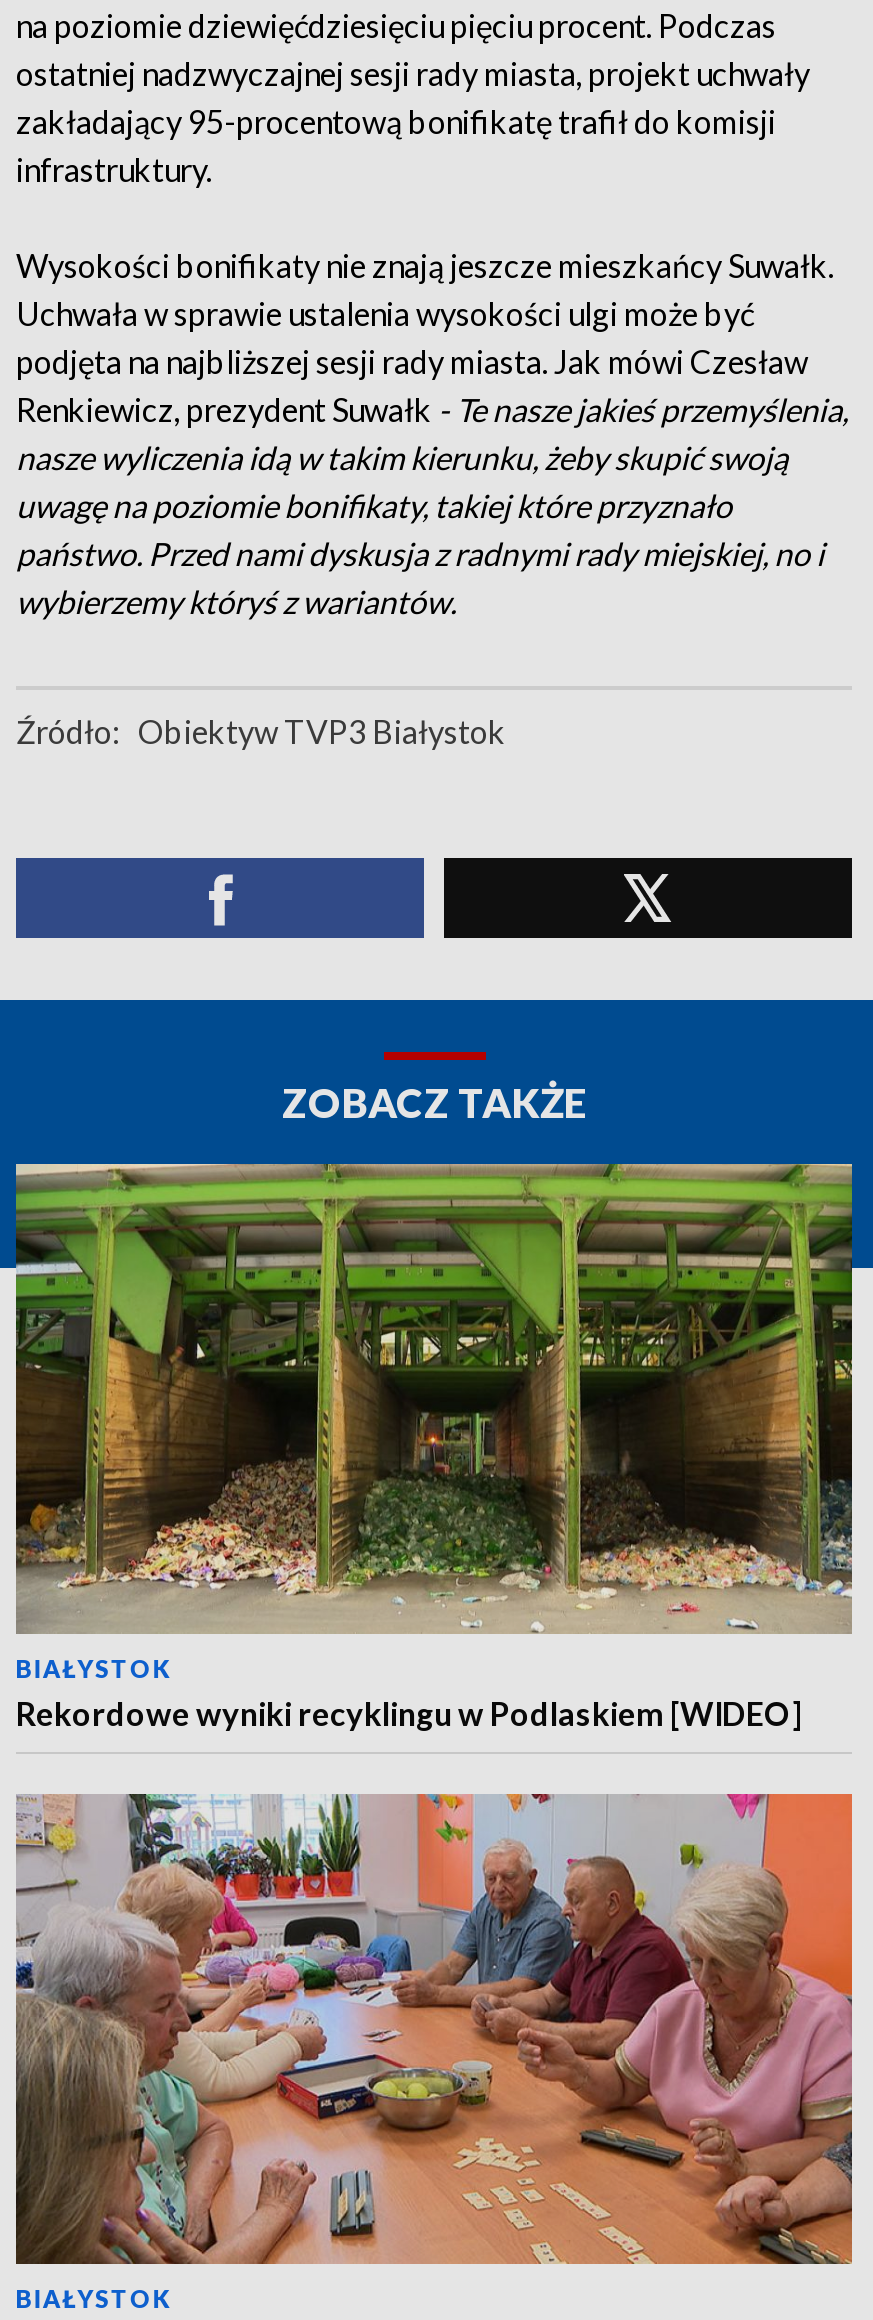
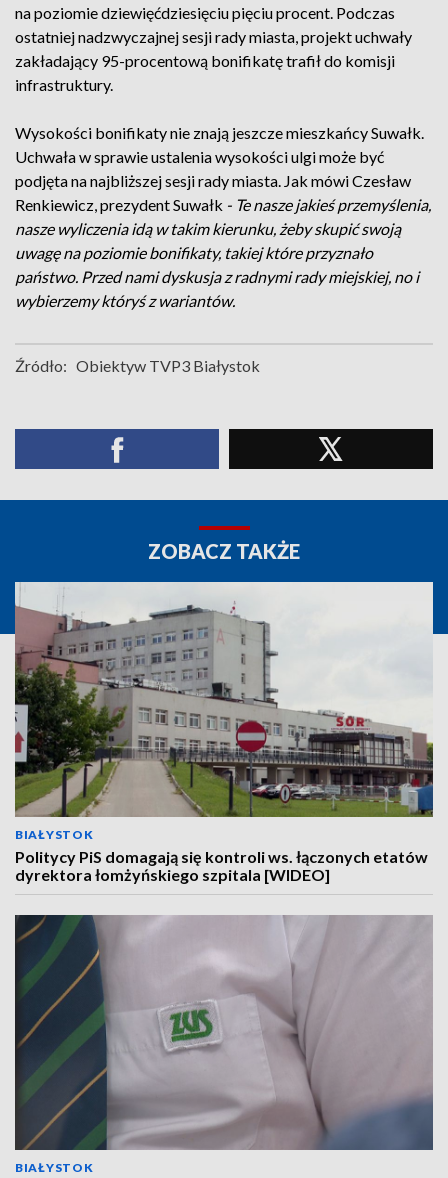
[14,1162,854,1732] [image] | Rekordowe wyniki recyklingu w Podlaskiem [WIDEO] -> [14,581,434,884] [image] | Politycy PiS domagają się kontroli ws. łączonych etatów | dyrektora łomżyńskiego szpitala [WIDEO]
[14,1792,854,2266] [image] -> [15,914,434,1151] [image]

